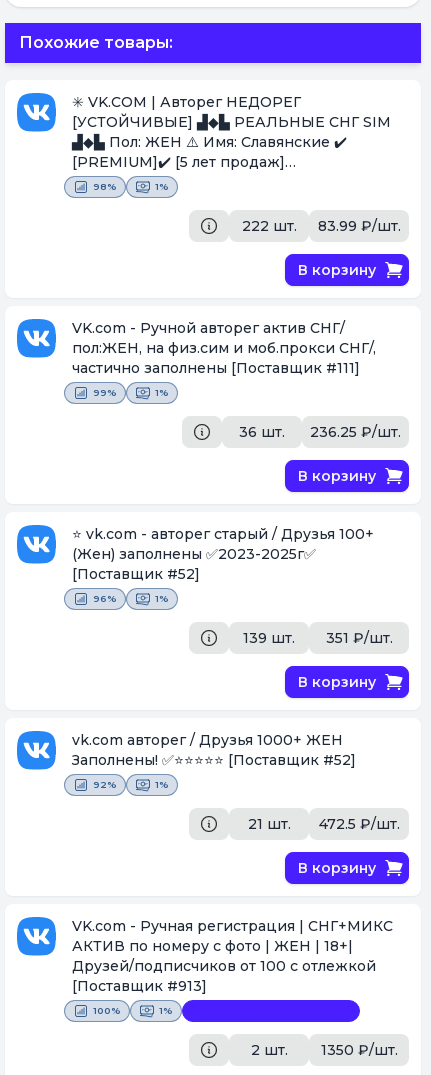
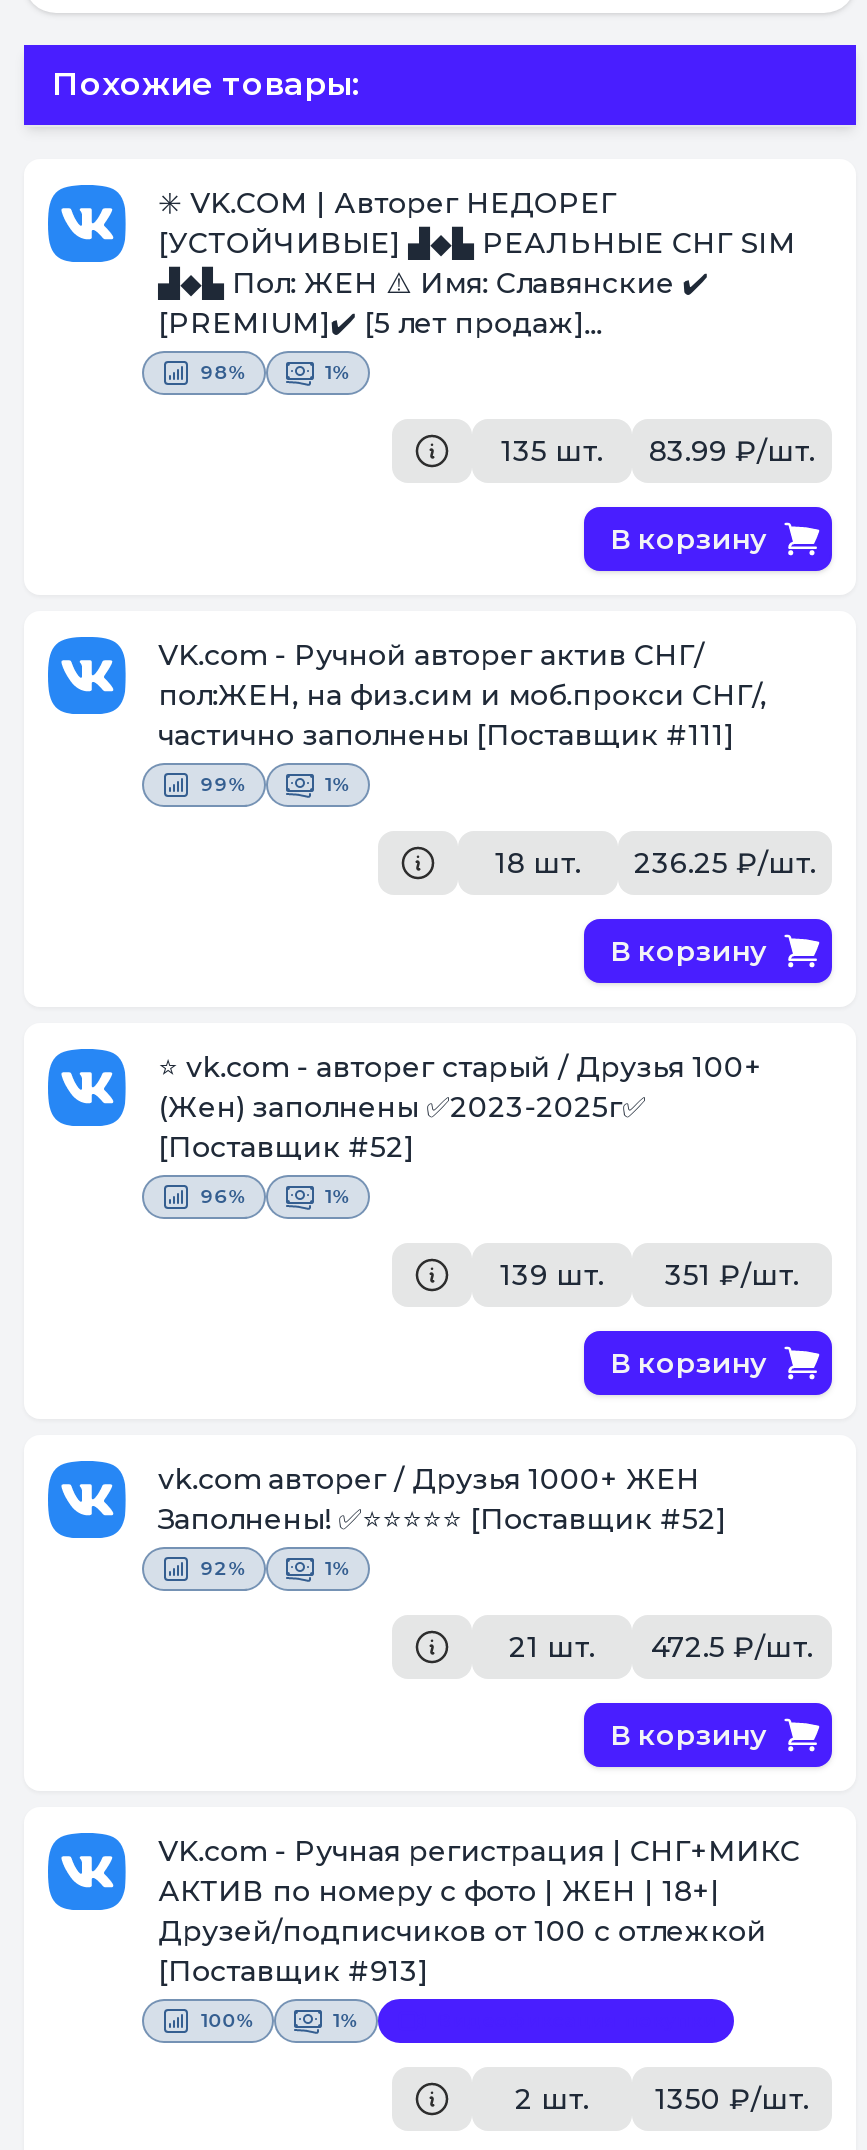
[241,217,400,235] 222 шт. 83.99 ₽/шт. -> [501,433,815,469] 135 шт. 83.99 ₽/шт.
[239,423,401,441] 36 шт. 236.25 ₽/шт. -> [495,845,816,881] 18 шт. 236.25 ₽/шт.

